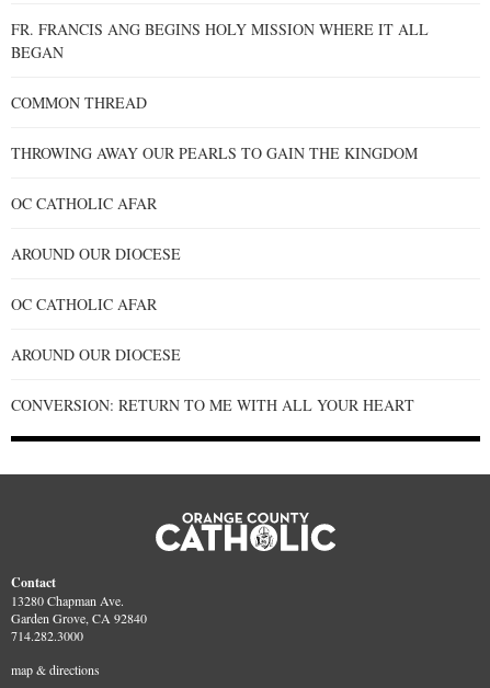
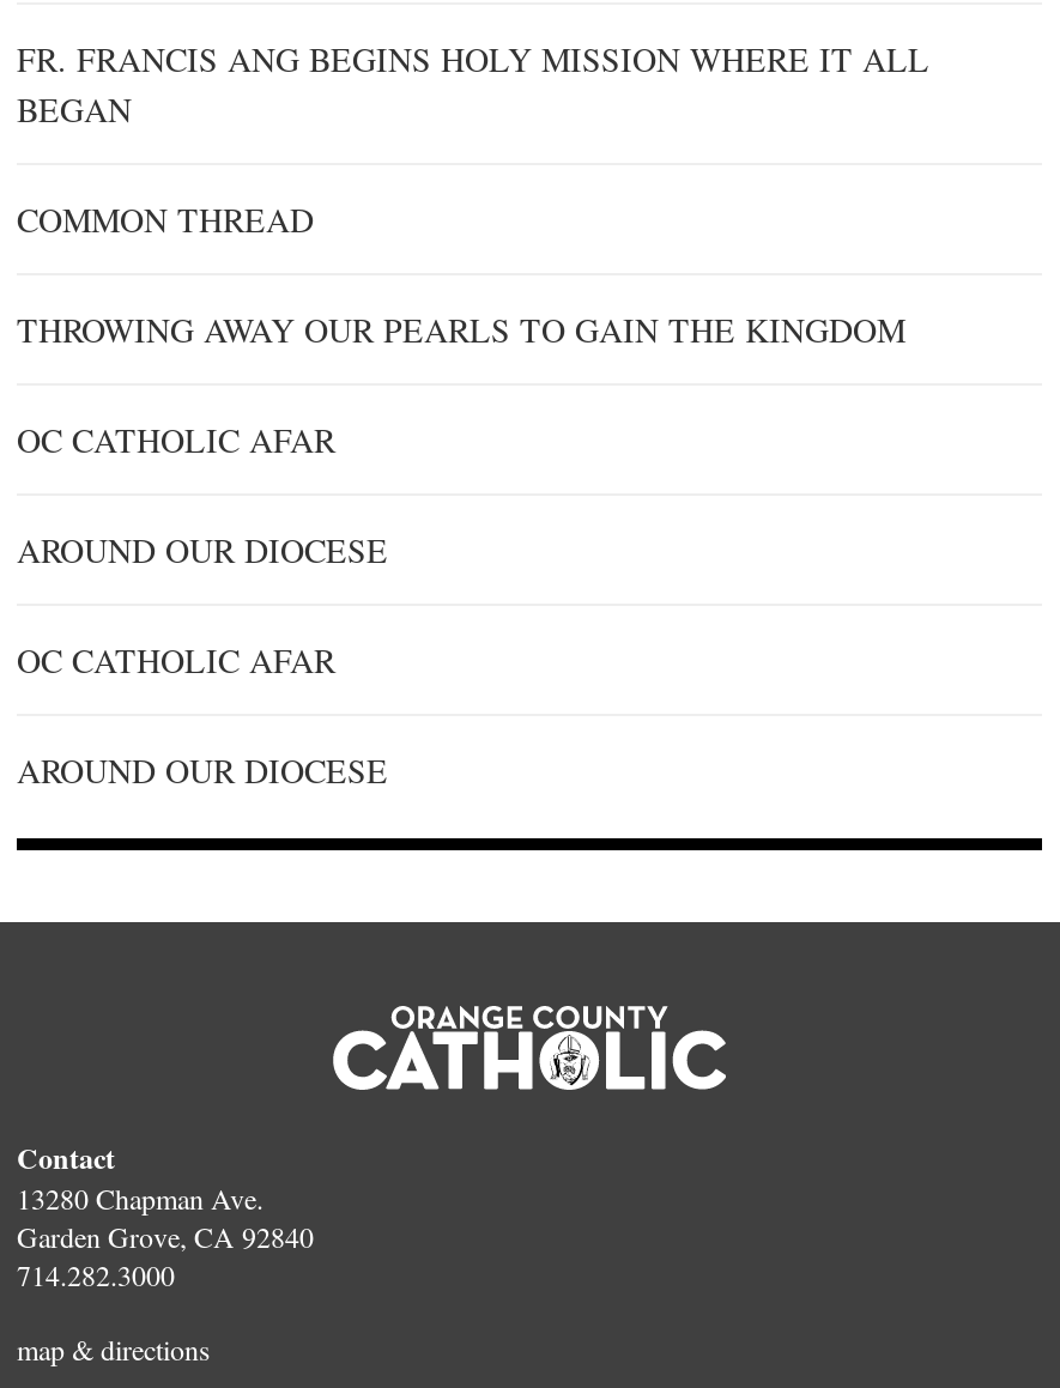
[11,394,414,415] CONVERSION: RETURN TO ME WITH ALL YOUR HEART -> none

